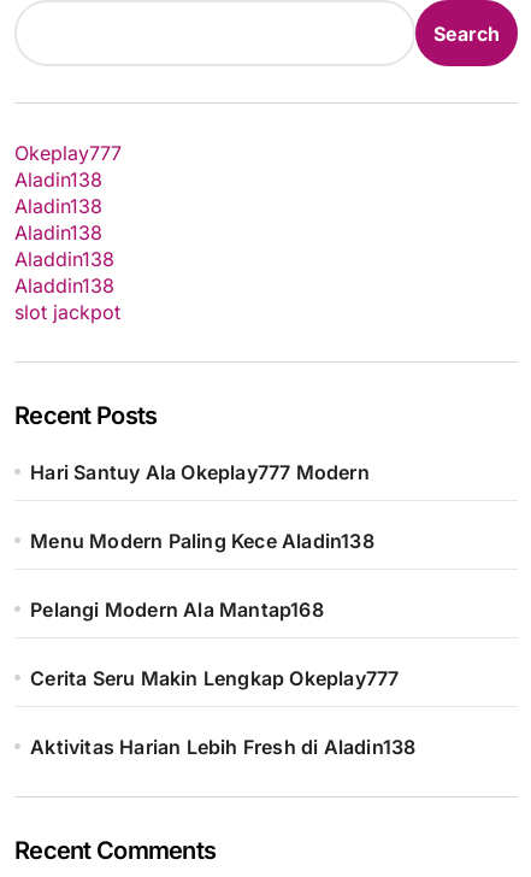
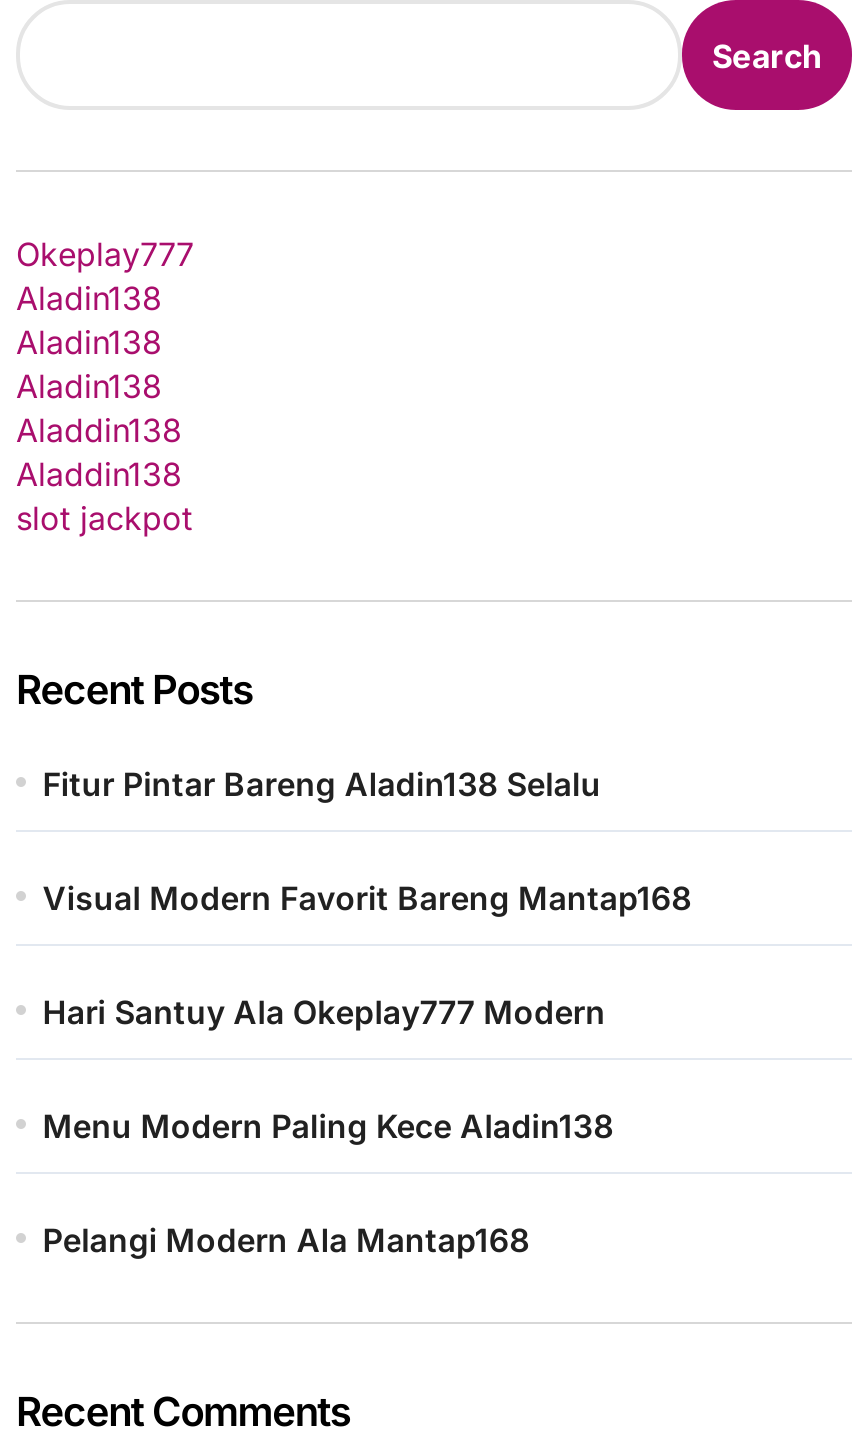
none -> [42,765,692,919] Fitur Pintar Bareng Aladin138 Selalu | Visual Modern Favorit Bareng Mantap168
moved [30,461,374,622] -> [42,993,614,1261]: Hari Santuy Ala Okeplay777 Modern | Menu Modern Paling Kece Aladin138 | Pelangi Modern Ala Mantap168
[30,667,416,759] Cerita Seru Makin Lengkap Okeplay777 | Aktivitas Harian Lebih Fresh di Aladin138 -> none

